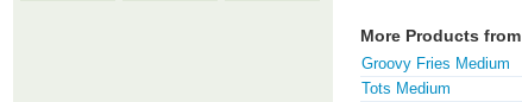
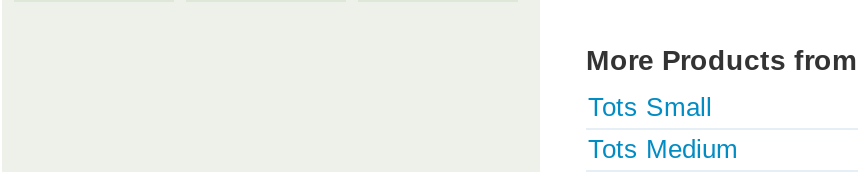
[361,55,510,72] Groovy Fries Medium -> [588,92,712,122] Tots Small

